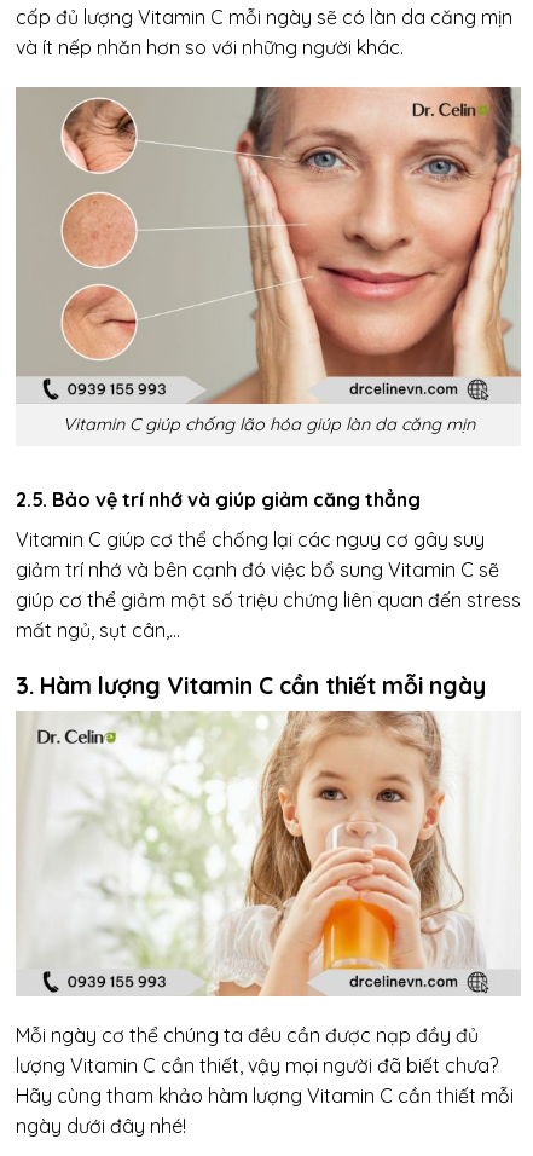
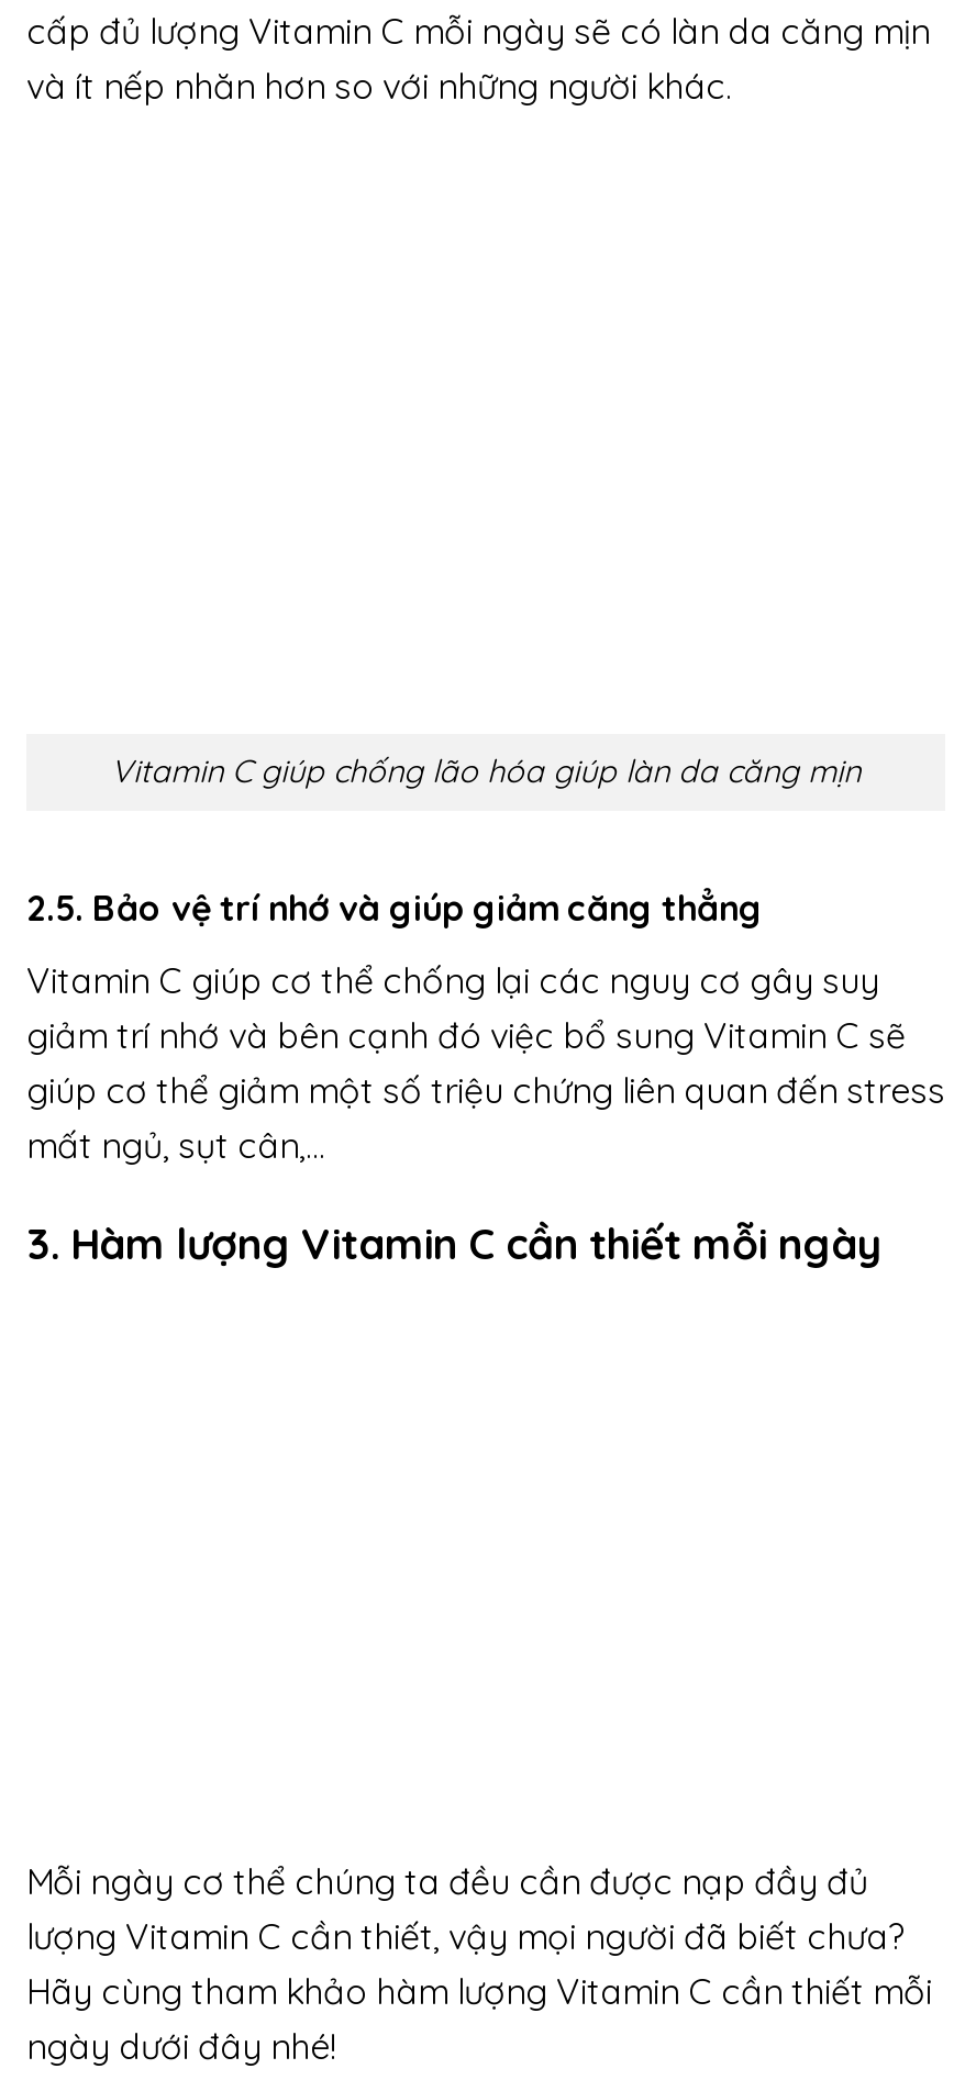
[15,86,522,405] [image] -> none
[16,710,521,998] [image] -> none

